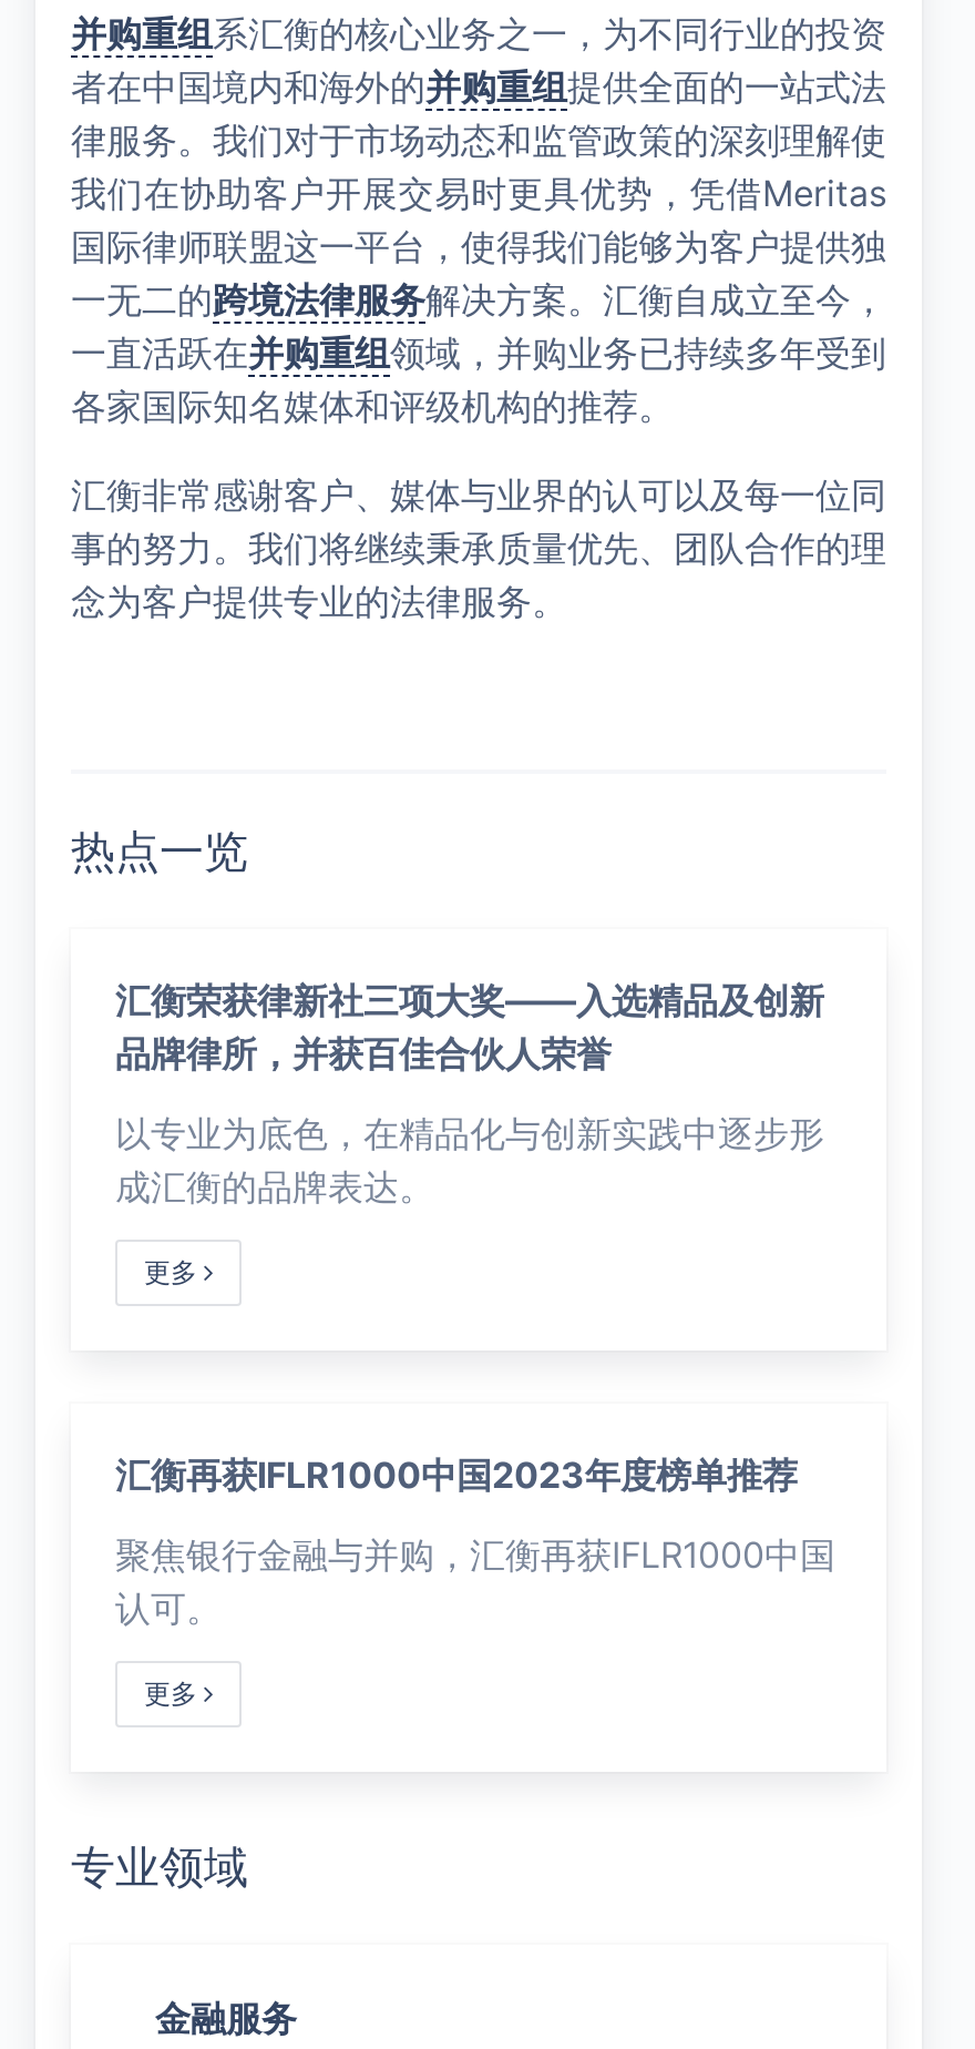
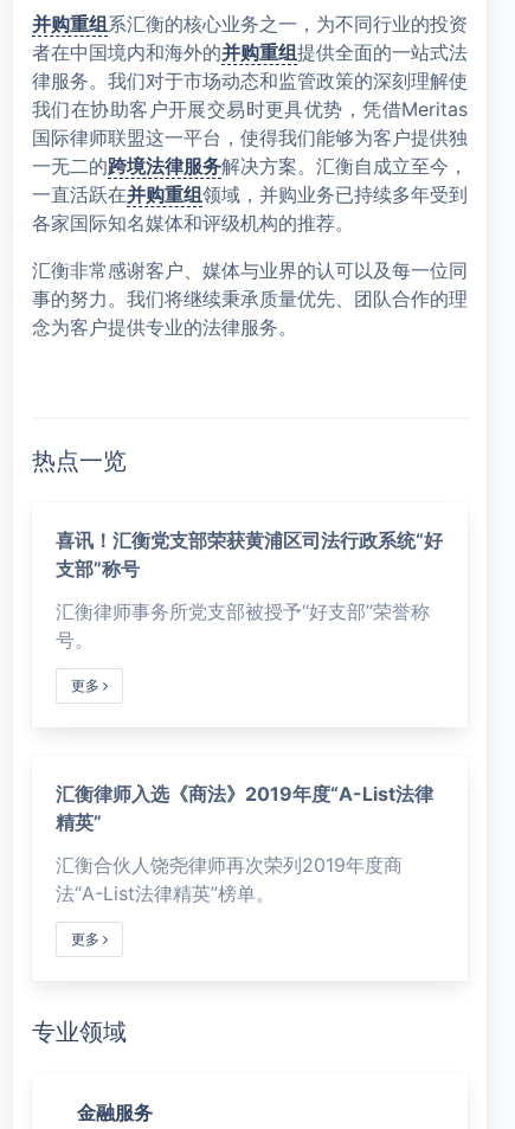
[115,977,824,1075] 汇衡荣获律新社三项大奖——入选精品及创新 | 品牌律所，并获百佳合伙人荣誉 -> [56,528,443,580] 喜讯！汇衡党支部荣获黄浦区司法行政系统“好 | 支部”称号
[115,1110,824,1208] 以专业为底色，在精品化与创新实践中逐步形 | 成汇衡的品牌表达。 -> [56,599,430,651] 汇衡律师事务所党支部被授予“好支部”荣誉称 | 号。
[115,1452,798,1496] 汇衡再获IFLR1000中国2023年度榜单推荐 -> [56,781,433,834] 汇衡律师入选《商法》2019年度“A-List法律 | 精英”
[115,1531,835,1629] 聚焦银行金融与并购，汇衡再获IFLR1000中国 | 认可。 -> [56,852,403,905] 汇衡合伙人饶尧律师再次荣列2019年度商 | 法“A-List法律精英”榜单。

